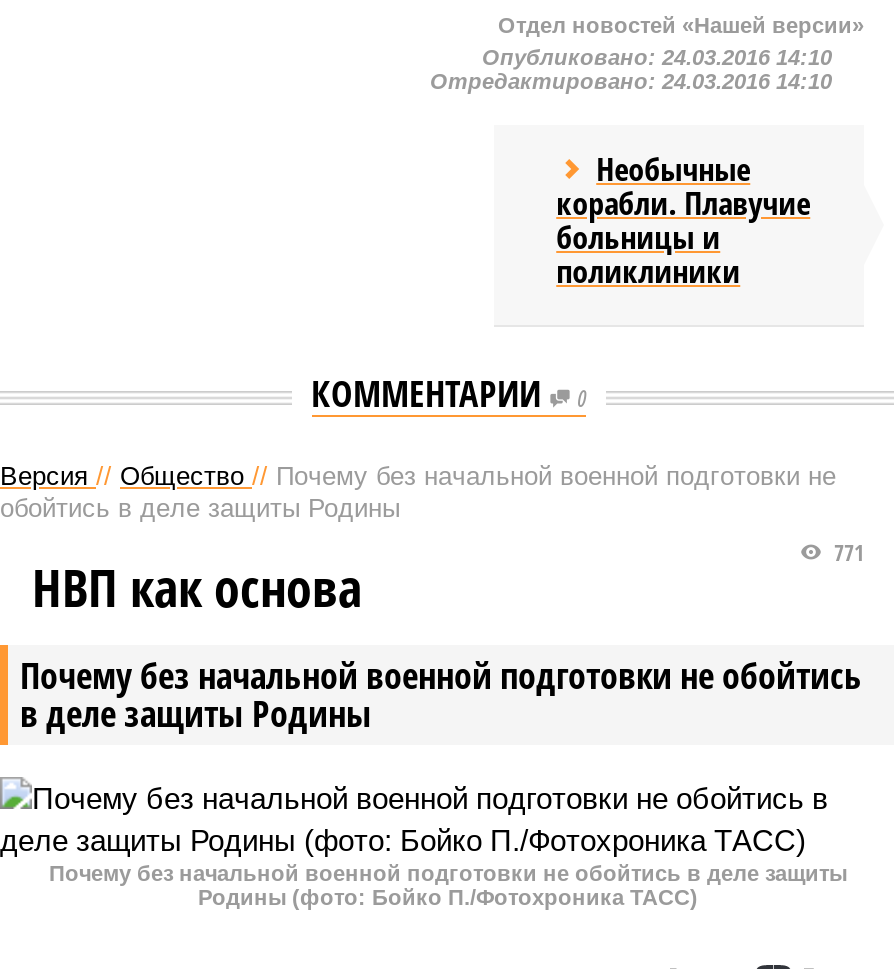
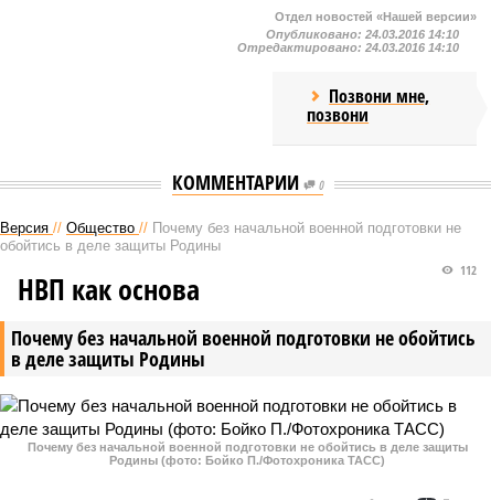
[556,147,810,293] Необычные | корабли. Плавучие | больницы и | поликлиники -> [307,84,429,127] Позвони мне, | позвони
[828,537,864,567] 771 -> [457,262,477,278] 112

